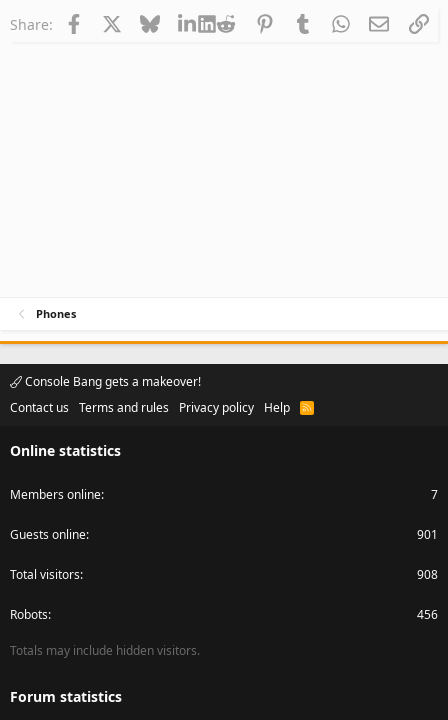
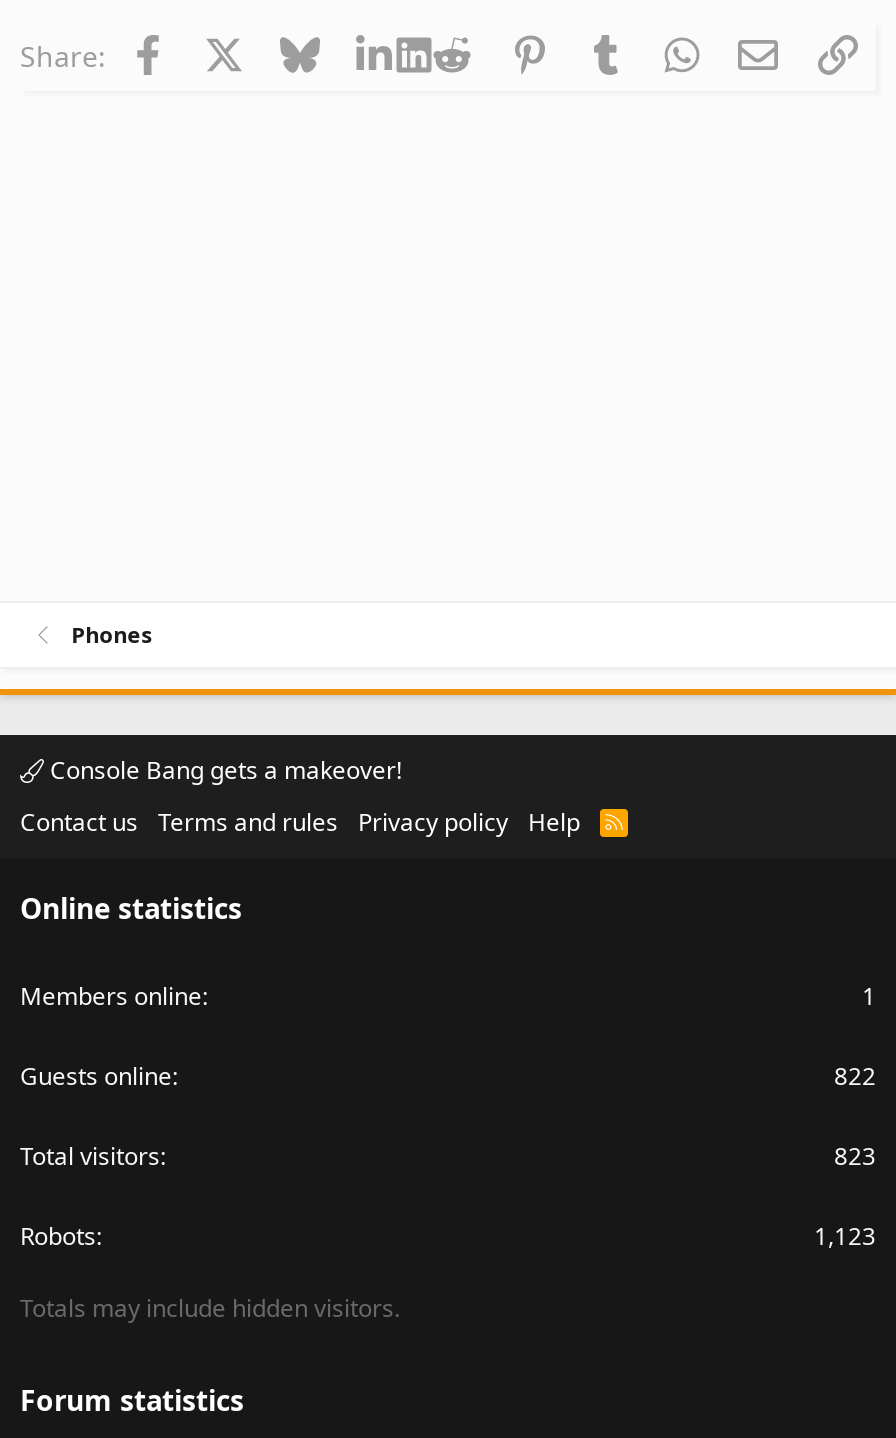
[431,486,438,503] 7 -> [862,979,876,1013] 1
[417,526,438,543] 901 -> [834,1059,876,1093] 822
[417,566,438,583] 908 -> [834,1139,876,1173] 823
[417,606,438,623] 456 -> [814,1219,876,1253] 1,123

